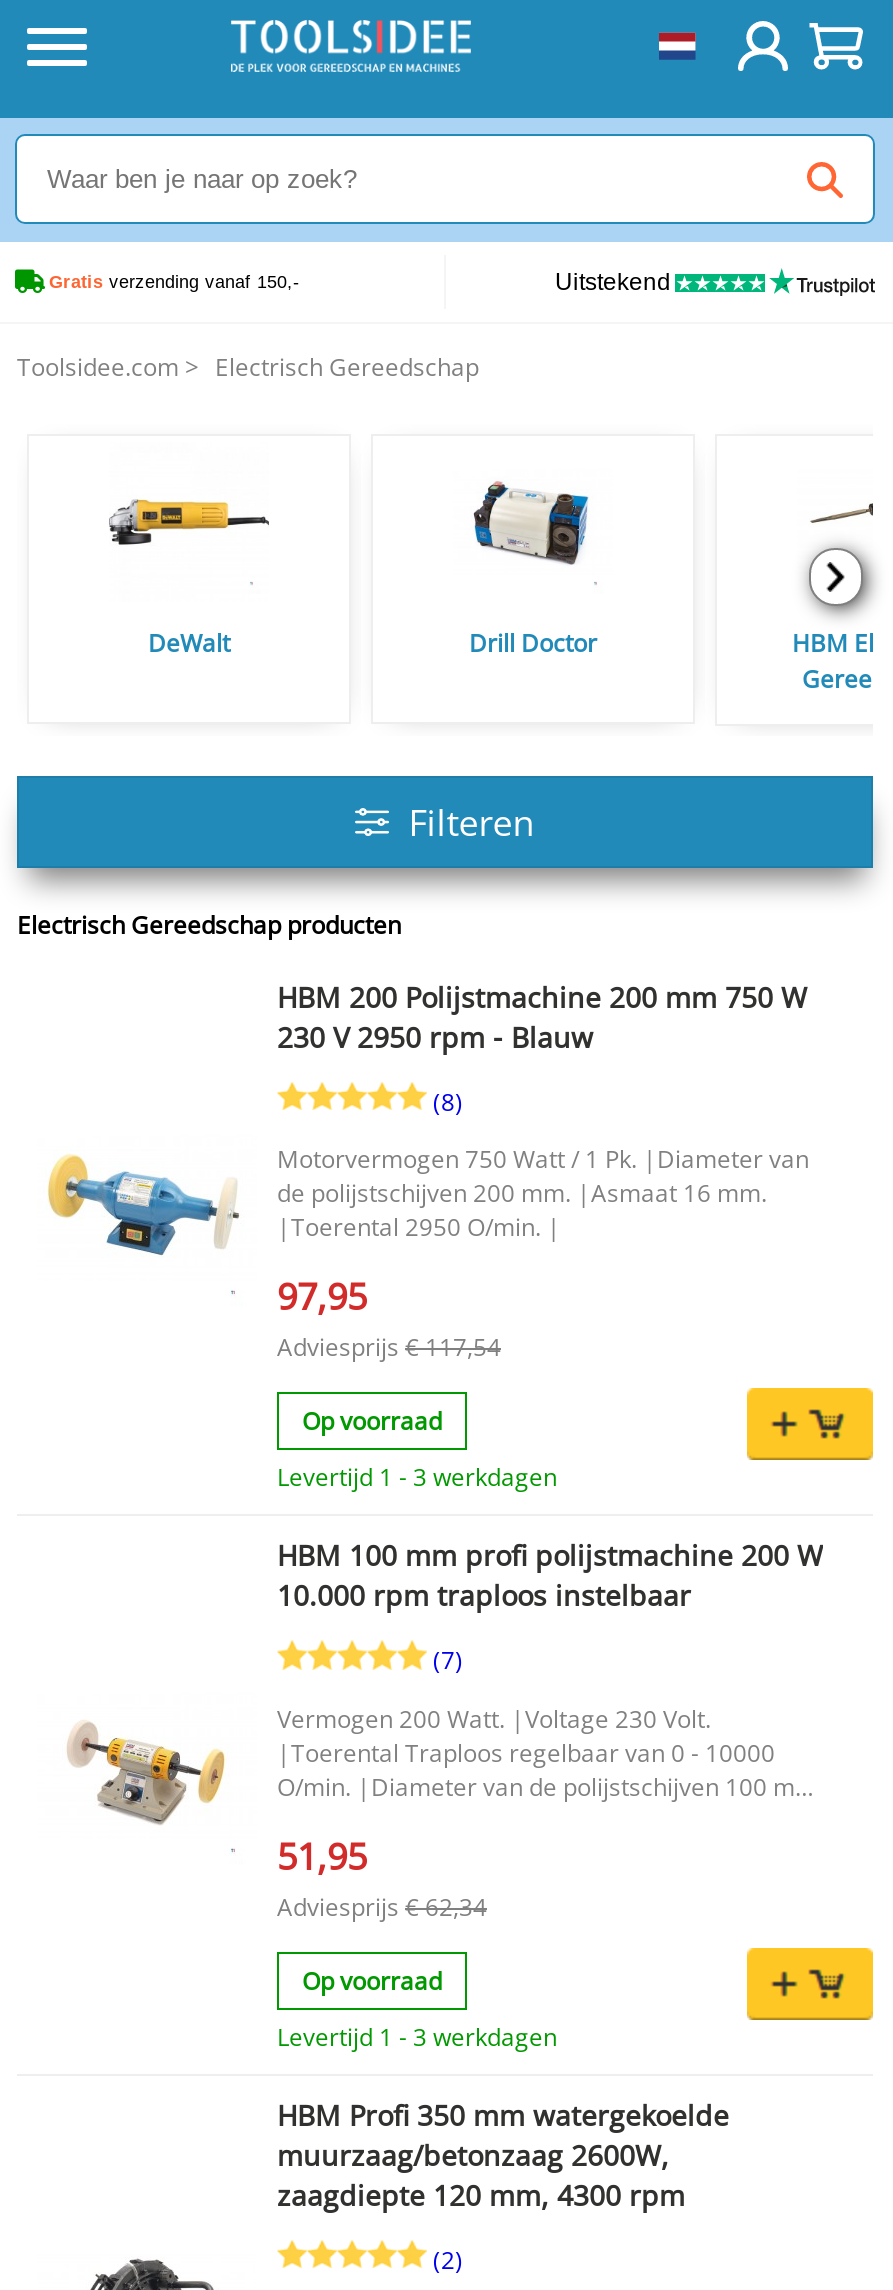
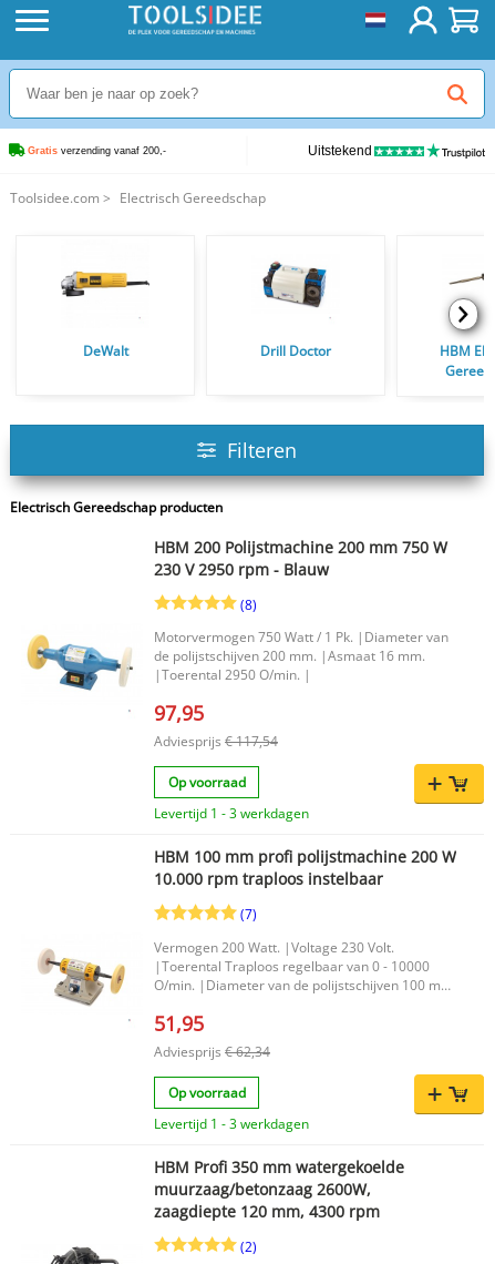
[49,272,299,292] Gratis verzending vanaf 150,- -> [28,145,166,156] Gratis verzending vanaf 200,-

